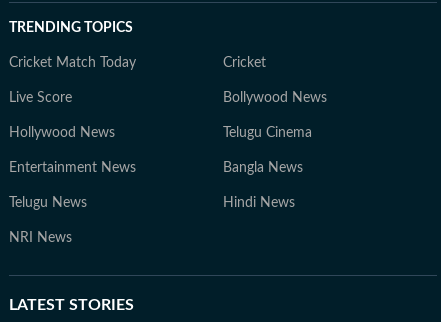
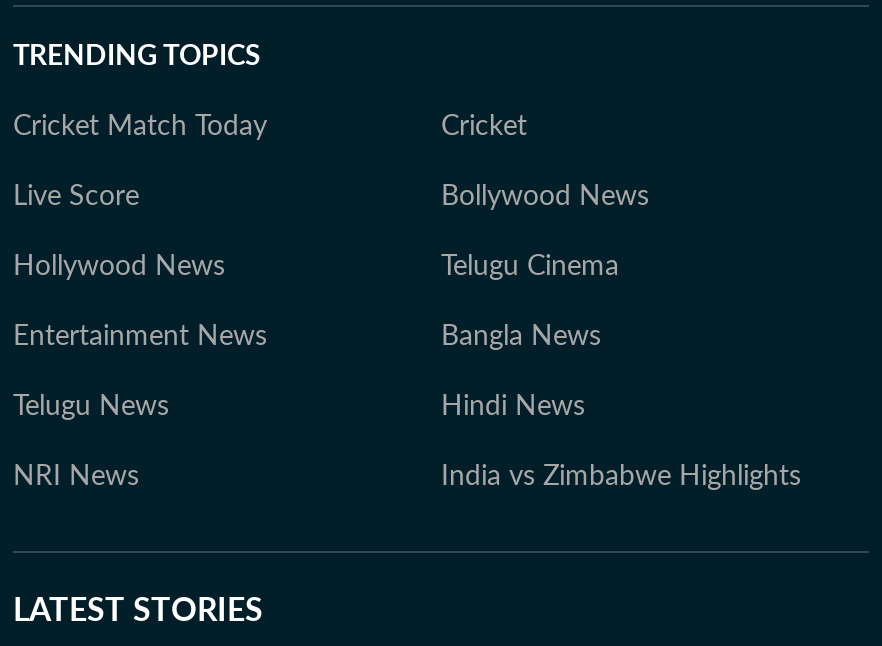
none -> [441,463,801,491] India vs Zimbabwe Highlights

